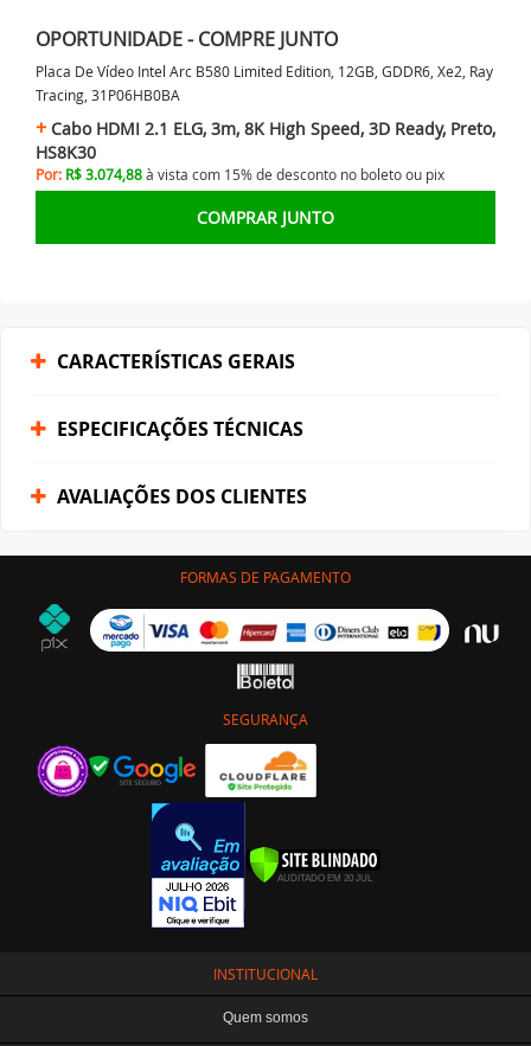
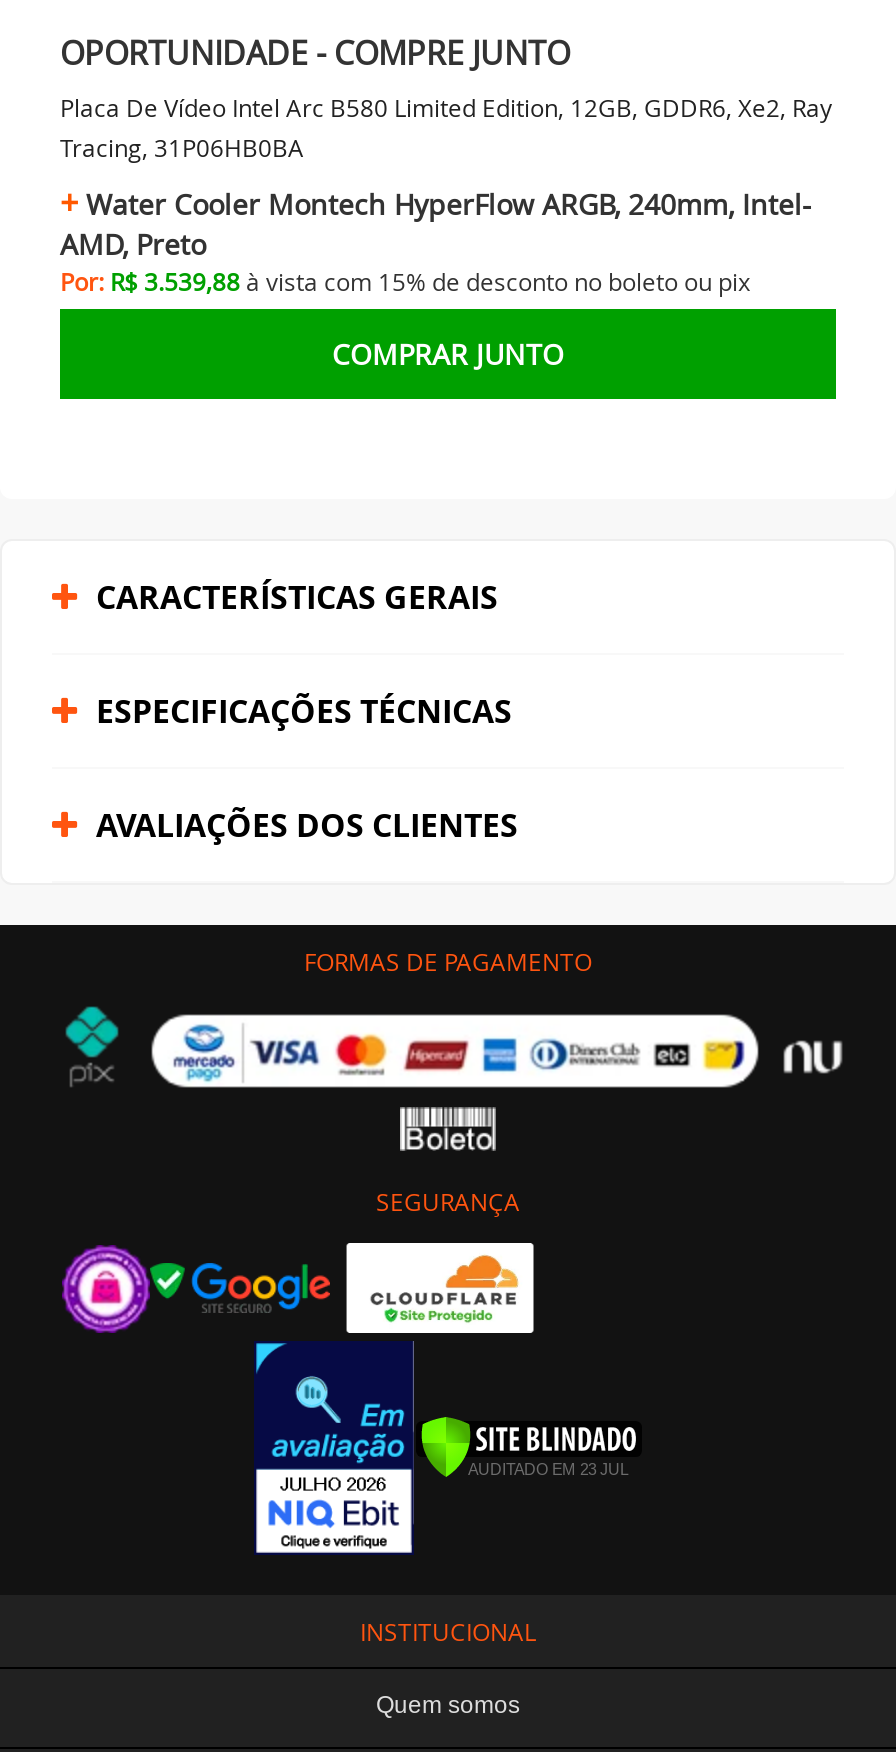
[36,117,495,184] Cabo HDMI 2.1 ELG, 3m, 8K High Speed, 3D Ready, Preto, | HS8K30 | Por: R$ 3.074,88 à vista com 15% de desconto no boleto ou pix -> [60,185,812,297] Water Cooler Montech HyperFlow ARGB, 240mm, Intel- | AMD, Preto | Por: R$ 3.539,88 à vista com 15% de desconto no boleto ou pix

